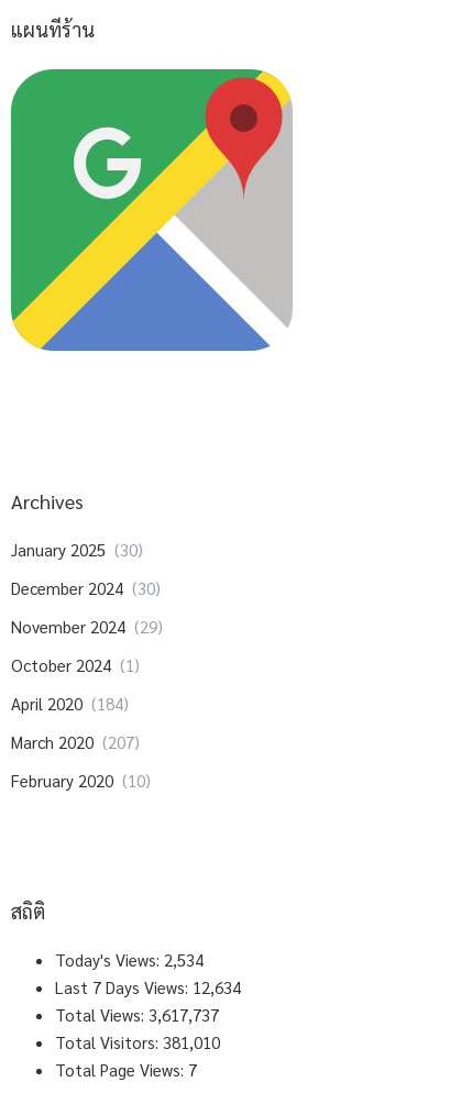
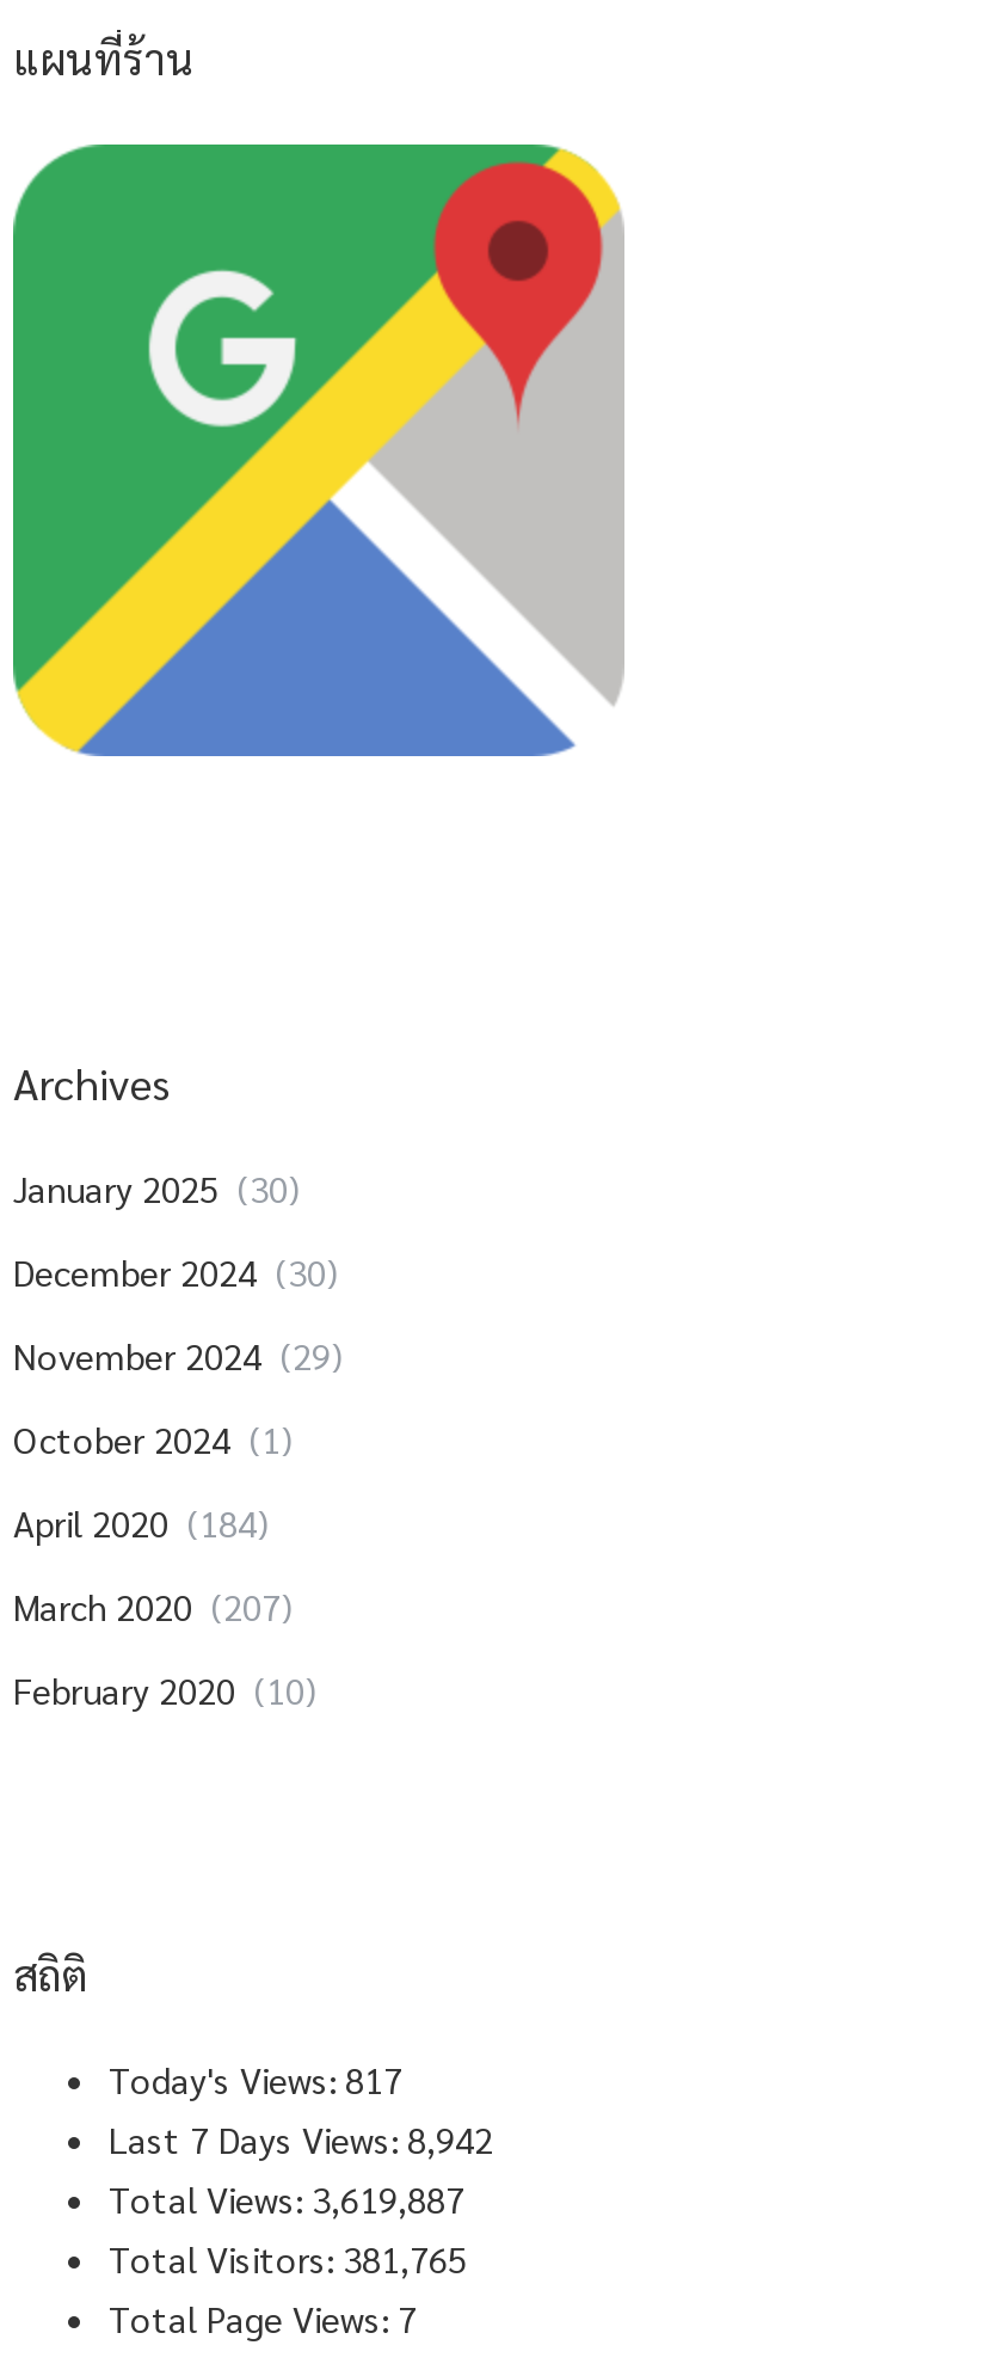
[55,949,204,970] Today's Views: 2,534 -> [109,2056,402,2101] Today's Views: 817
[55,976,241,997] Last 7 Days Views: 12,634 -> [109,2116,493,2161] Last 7 Days Views: 8,942
[55,1004,219,1025] Total Views: 3,617,737 -> [109,2175,464,2221] Total Views: 3,619,887
[55,1031,220,1052] Total Visitors: 381,010 -> [109,2235,467,2280] Total Visitors: 381,765

